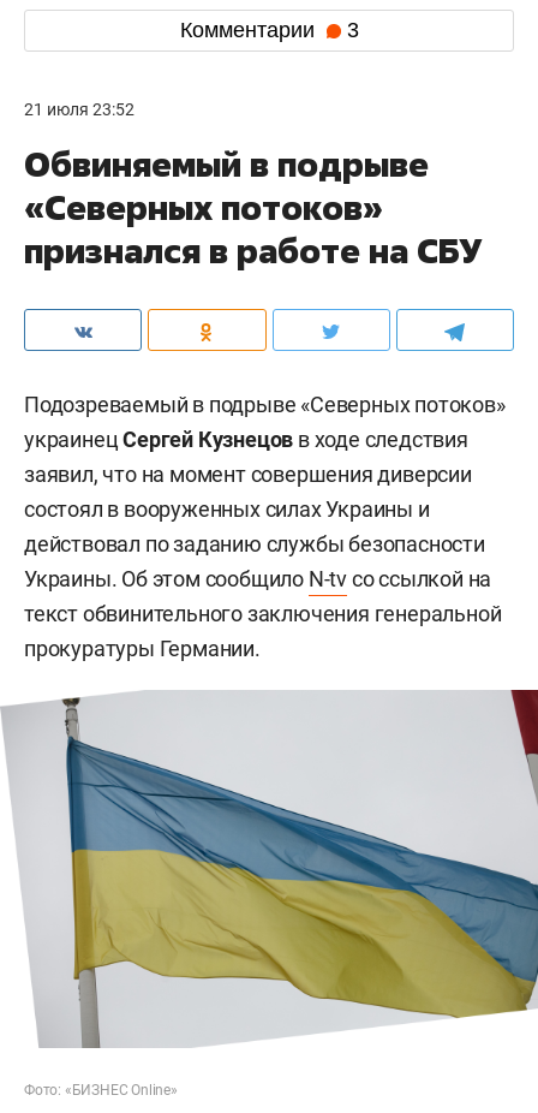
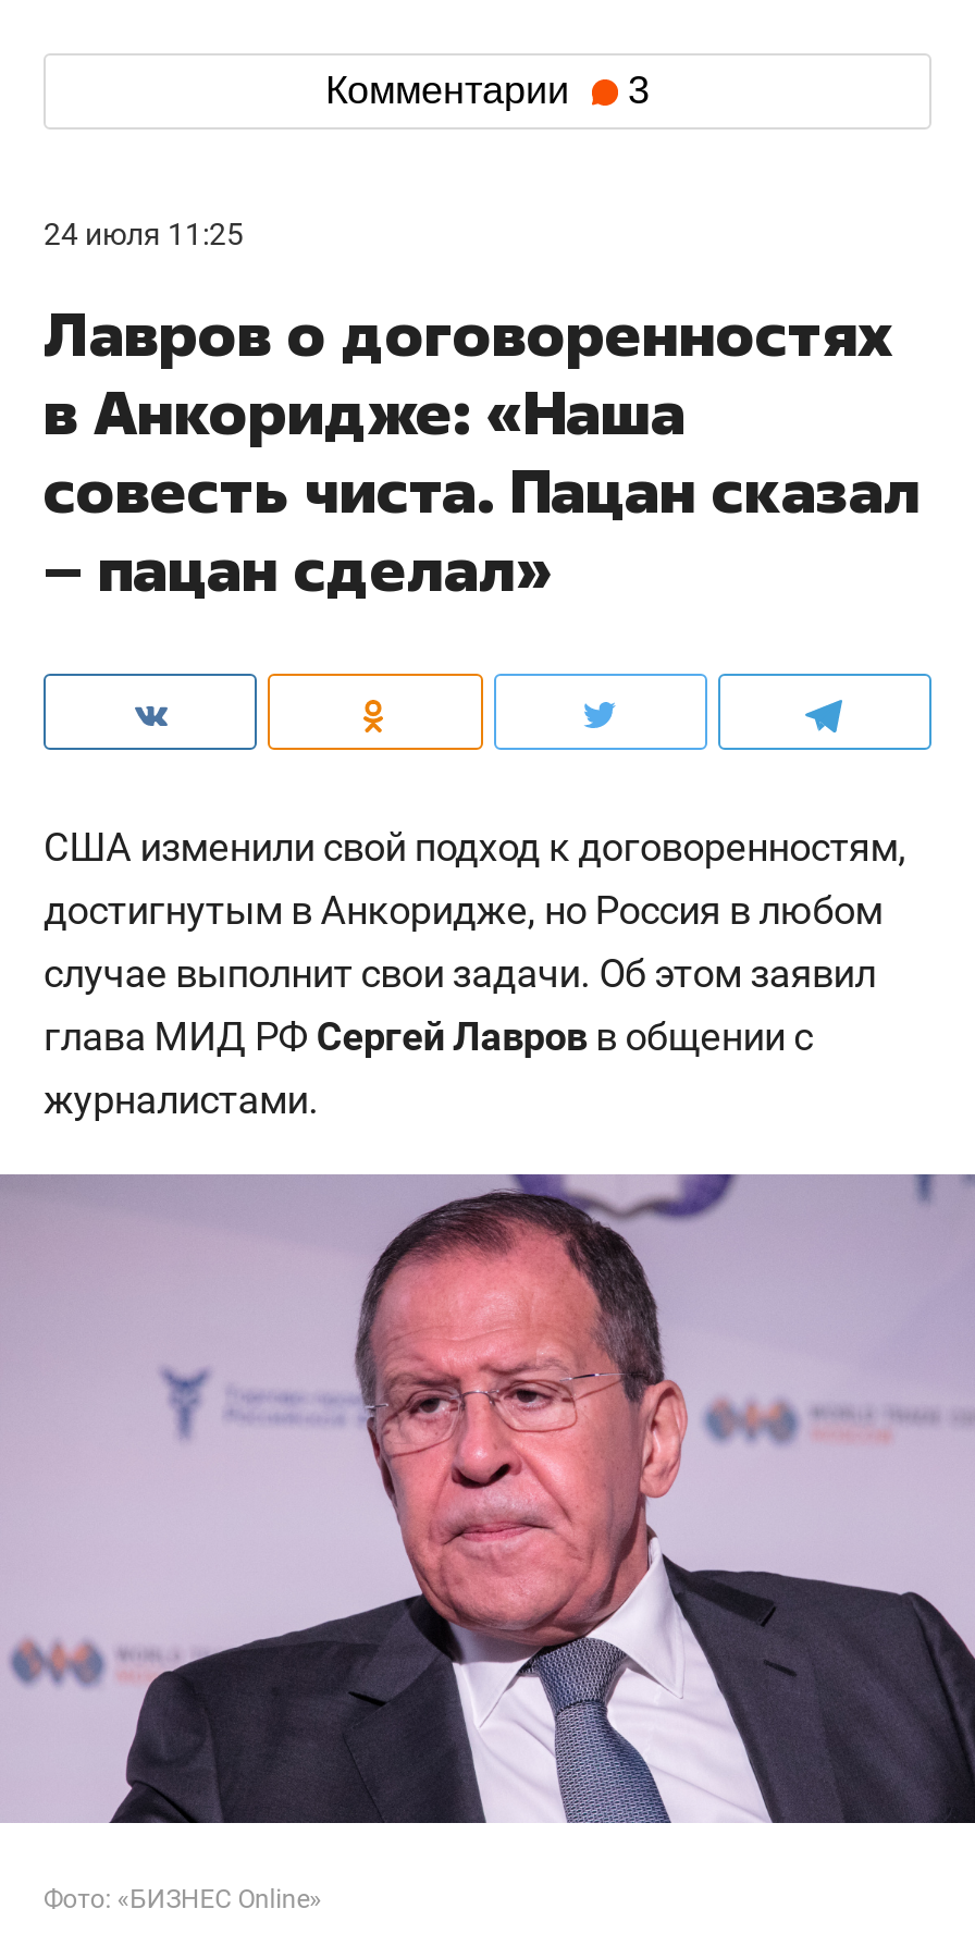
[24,99,134,119] 21 июля 23:52 -> [44,216,244,251] 24 июля 11:25
[24,141,482,272] Обвиняемый в подрыве | «Северных потоков» | признался в работе на СБУ -> [44,292,921,608] Лавров о договоренностях | в Анкоридже: «Наша | совесть чиста. Пацан сказал | – пацан сделал»
[24,391,505,661] Подозреваемый в подрыве «Северных потоков» | украинец Сергей Кузнецов в ходе следствия | заявил, что на момент совершения диверсии | состоял в вооруженных силах Украины и | действовал по заданию службы безопасности | Украины. Об этом сообщило N-tv со ссылкой на | текст обвинительного заключения генеральной | прокуратуры Германии. -> [44,823,906,1121] США изменили свой подход к договоренностям, | достигнутым в Анкоридже, но Россия в любом | случае выполнит свои задачи. Об этом заявил | глава МИД РФ Сергей Лавров в общении с | журналистами.
[4,689,534,1048] [image] -> [7,1172,968,1825] [image]

